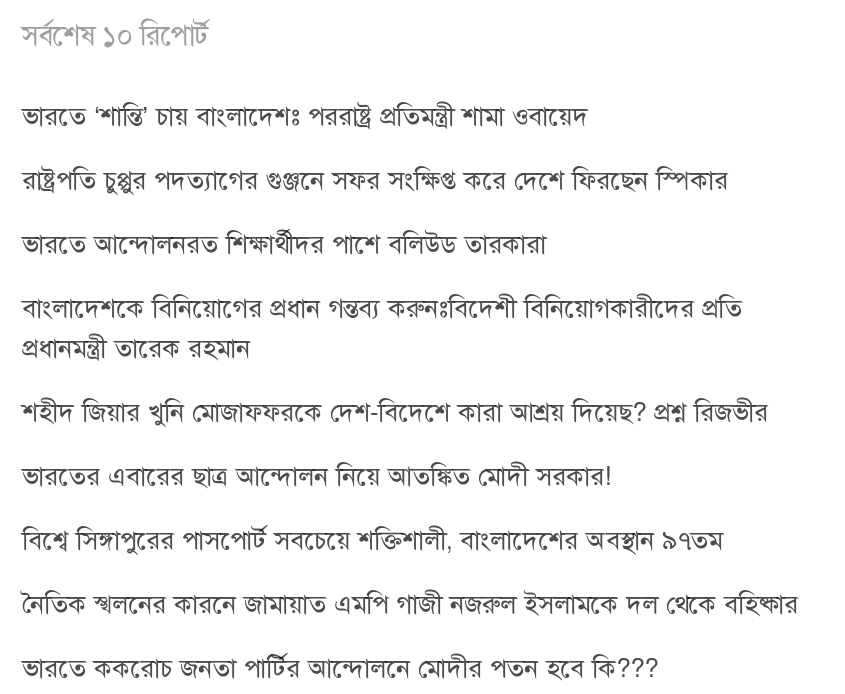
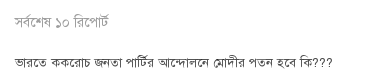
[22,101,798,621] ভারতে ‘শান্তি’ চায় বাংলাদেশঃ পররাষ্ট্র প্রতিমন্ত্রী শামা ওবায়েদ | রাষ্ট্রপতি চুপ্পুর পদত্যাগের গুঞ্জনে সফর সংক্ষিপ্ত করে দেশে ফিরছেন স্পিকার | ভারতে আন্দোলনরত শিক্ষার্থীদর পাশে বলিউড তারকারা | বাংলাদেশকে বিনিয়োগের প্রধান গন্তব্য করুনঃবিদেশী বিনিয়োগকারীদের প্রতি | প্রধানমন্ত্রী তারেক রহমান | শহীদ জিয়ার খুনি মোজাফফরকে দেশ-বিদেশে কারা আশ্রয় দিয়েছ? প্রশ্ন রিজভীর | ভারতের এবারের ছাত্র আন্দোলন নিয়ে আতঙ্কিত মোদী সরকার! | বিশ্বে সিঙ্গাপুরের পাসপোর্ট সবচেয়ে শক্তিশালী, বাংলাদেশের অবস্থান ৯৭তম | নৈতিক স্খলনের কারনে জামায়াত এমপি গাজী নজরুল ইসলামকে দল থেকে বহিষ্কার -> none

